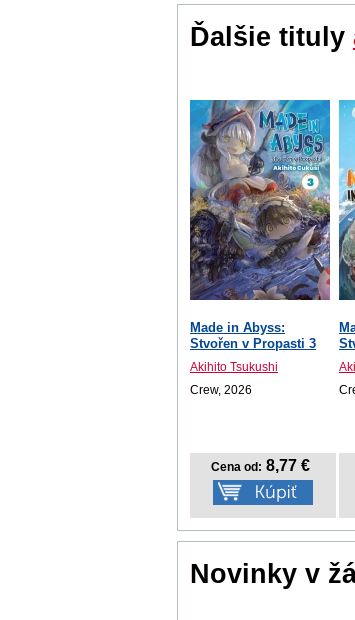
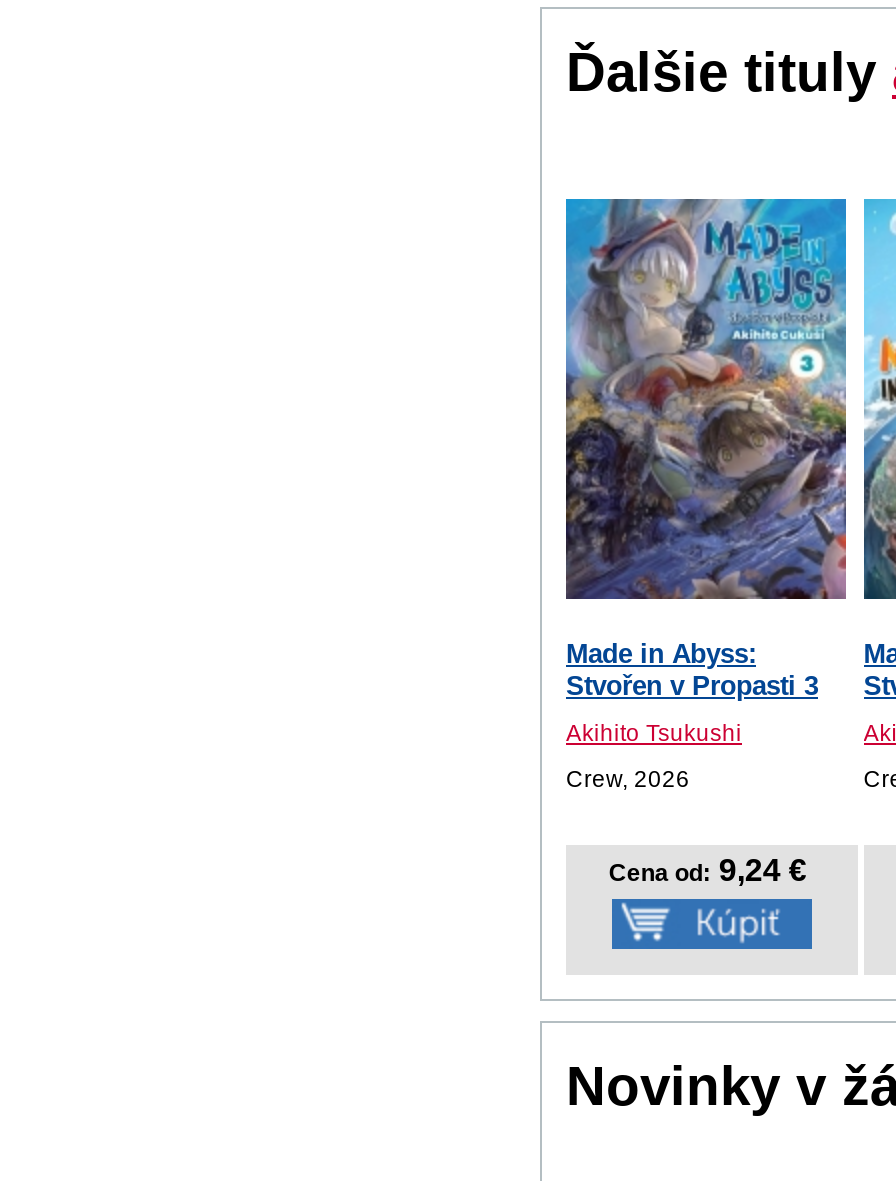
[211,457,314,474] Cena od: 8,77 € -> [609,853,815,887] Cena od: 9,24 €

